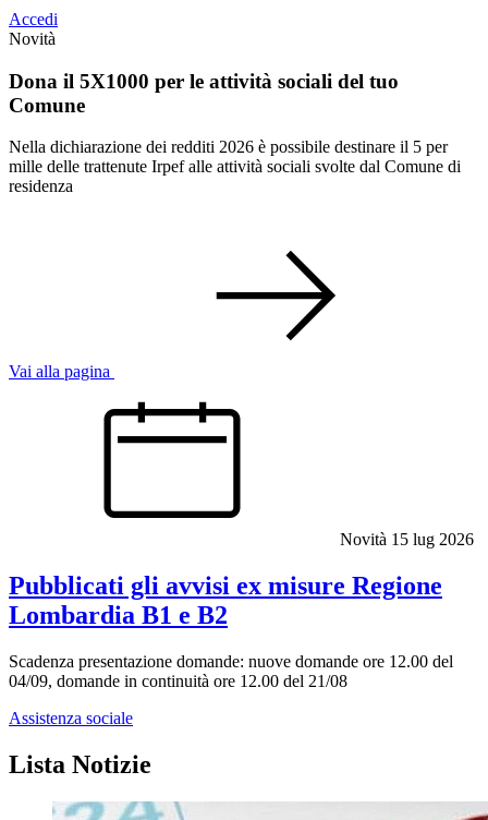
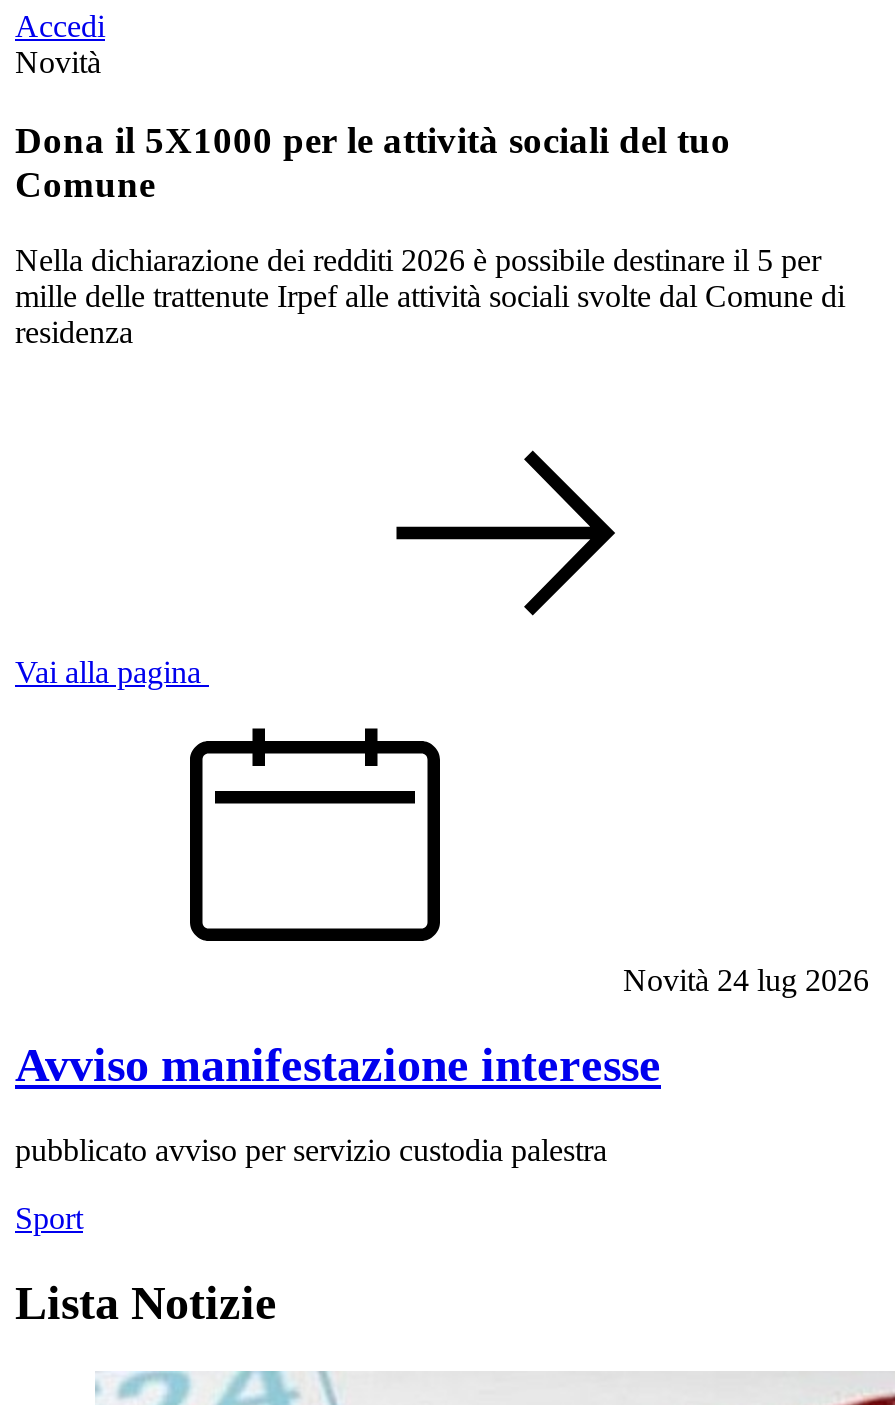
[340,530,474,549] Novità 15 lug 2026 -> [623,964,869,998] Novità 24 lug 2026
[9,572,442,630] Pubblicati gli avvisi ex misure Regione | Lombardia B1 e B2 -> [15,1040,661,1092] Avviso manifestazione interesse
[9,652,453,690] Scadenza presentazione domande: nuove domande ore 12.00 del | 04/09, domande in continuità ore 12.00 del 21/08 -> [15,1133,607,1167] pubblicato avviso per servizio custodia palestra
[9,709,133,728] Assistenza sociale -> [15,1201,83,1235] Sport

